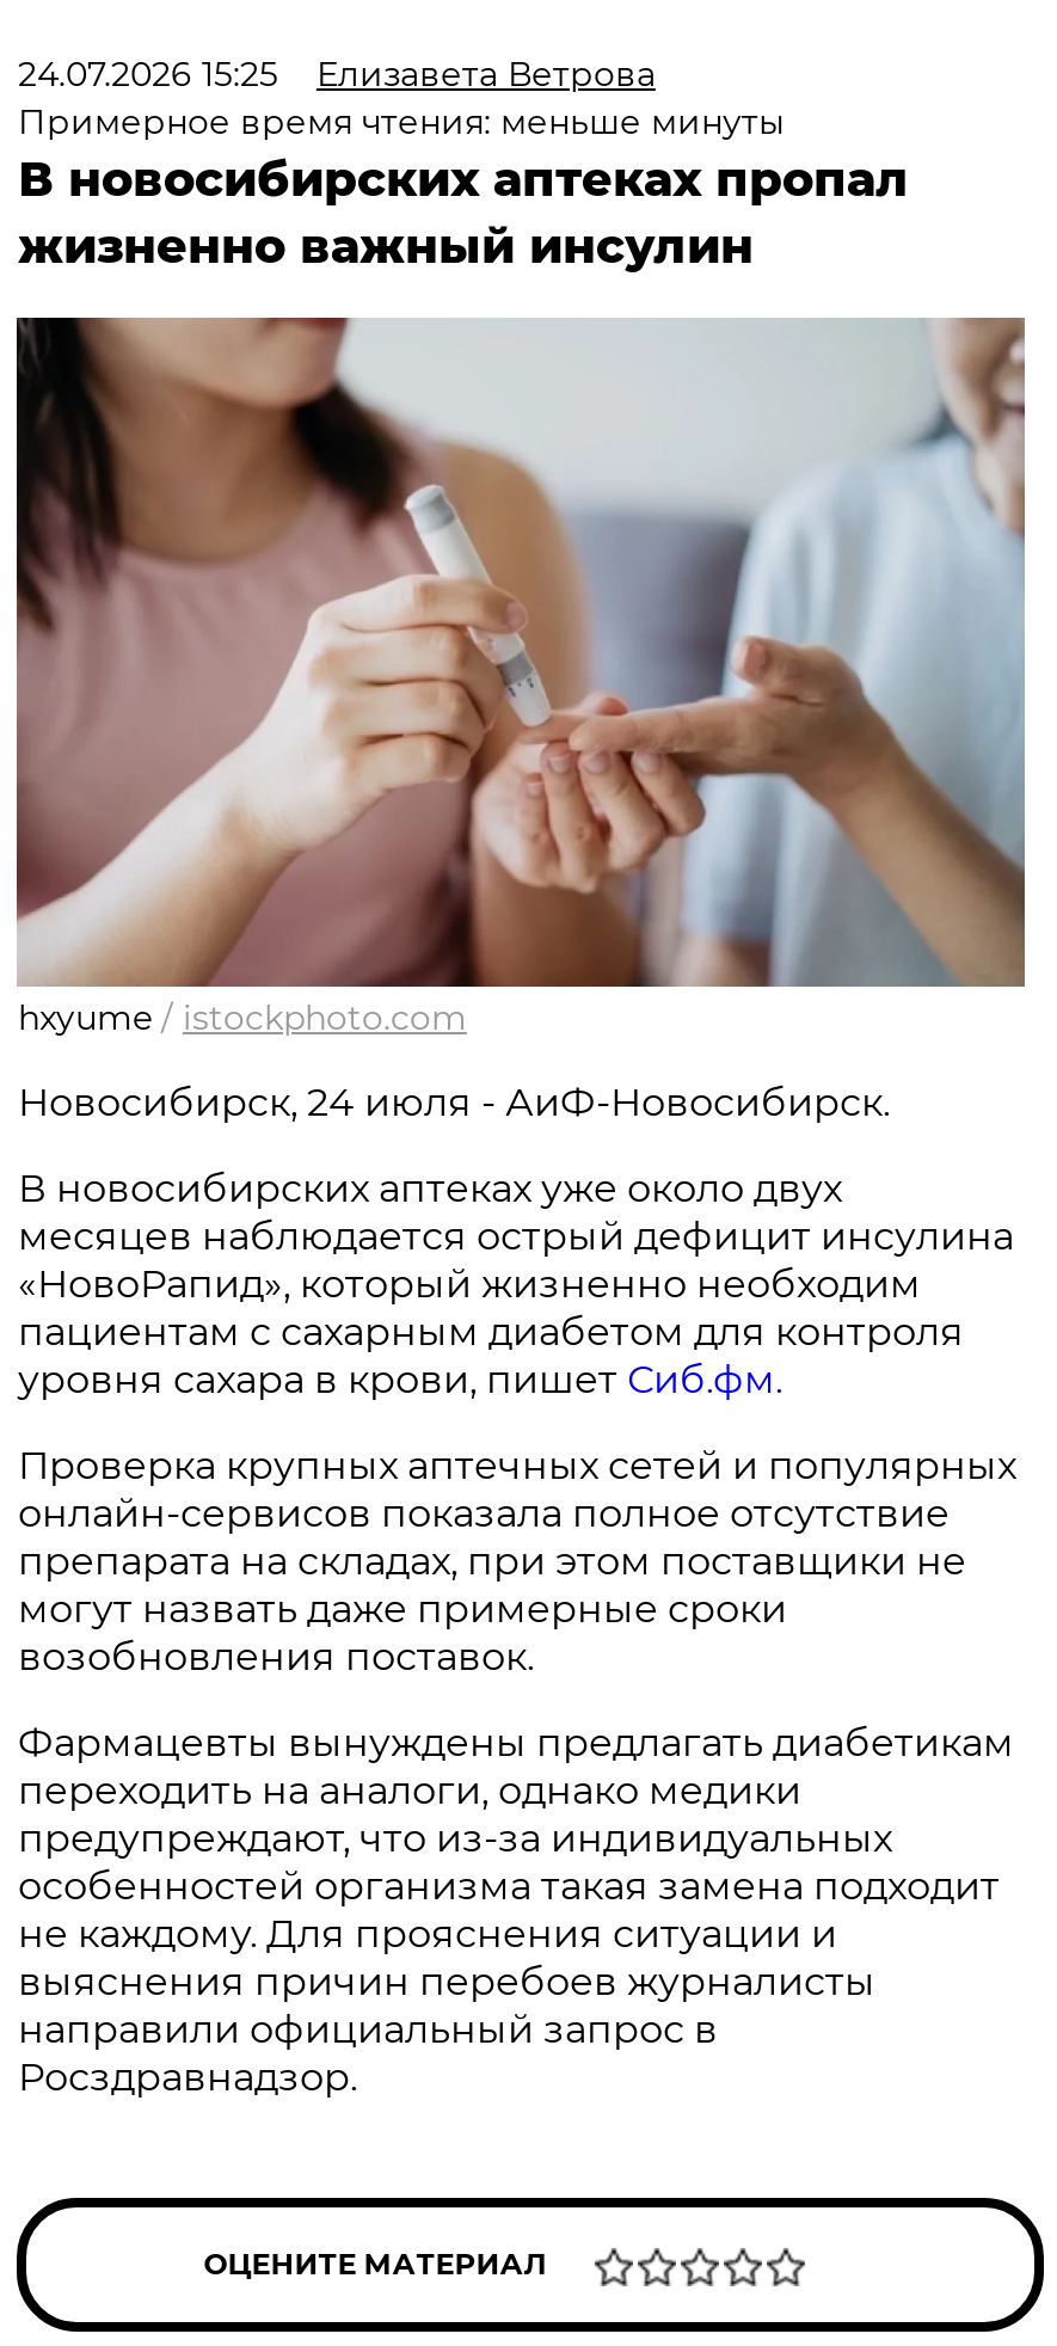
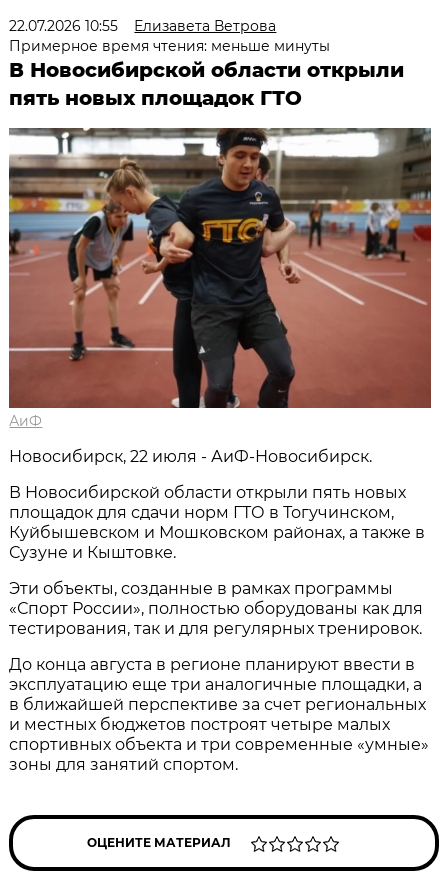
[18,53,655,96] 24.07.2026 15:25 Елизавета Ветрова -> [9,17,276,35] 22.07.2026 10:55 Елизавета Ветрова
[18,151,909,275] В новосибирских аптеках пропал | жизненно важный инсулин -> [9,58,404,110] В Новосибирской области открыли | пять новых площадок ГТО
[14,318,1025,1039] [image] | hxyume / istockphoto.com -> [9,127,432,430] [image] | АиФ
[18,1080,890,1125] Новосибирcк, 24 июля - АиФ-Новосибирск. -> [9,447,372,466] Новосибирcк, 22 июля - АиФ-Новосибирск.
[18,1166,1014,1402] В новосибирских аптеках уже около двух | месяцев наблюдается острый дефицит инсулина | «НовоРапид», который жизненно необходим | пациентам с сахарным диабетом для контроля | уровня сахара в крови, пишет Сиб.фм. -> [9,483,425,562] В Новосибирской области открыли пять новых | площадок для сдачи норм ГТО в Тогучинском, | Куйбышевском и Мошковском районах, а также в | Сузуне и Кыштовке.
[18,1443,1016,1679] Проверка крупных аптечных сетей и популярных | онлайн-сервисов показала полное отсутствие | препарата на складах, при этом поставщики не | могут назвать даже примерные сроки | возобновления поставок. -> [9,579,423,638] Эти объекты, созданные в рамках программы | «Спорт России», полностью оборудованы как для | тестирования, так и для регулярных тренировок.
[18,1720,1014,2100] Фармацевты вынуждены предлагать диабетикам | переходить на аналоги, однако медики | предупреждают, что из-за индивидуальных | особенностей организма такая замена подходит | не каждому. Для прояснения ситуации и | выяснения причин перебоев журналисты | направили официальный запрос в | Росздравнадзор. -> [9,655,429,774] До конца августа в регионе планируют ввести в | эксплуатацию еще три аналогичные площадки, а | в ближайшей перспективе за счет региональных | и местных бюджетов построят четыре малых | спортивных объекта и три современные «умные» | зоны для занятий спортом.

